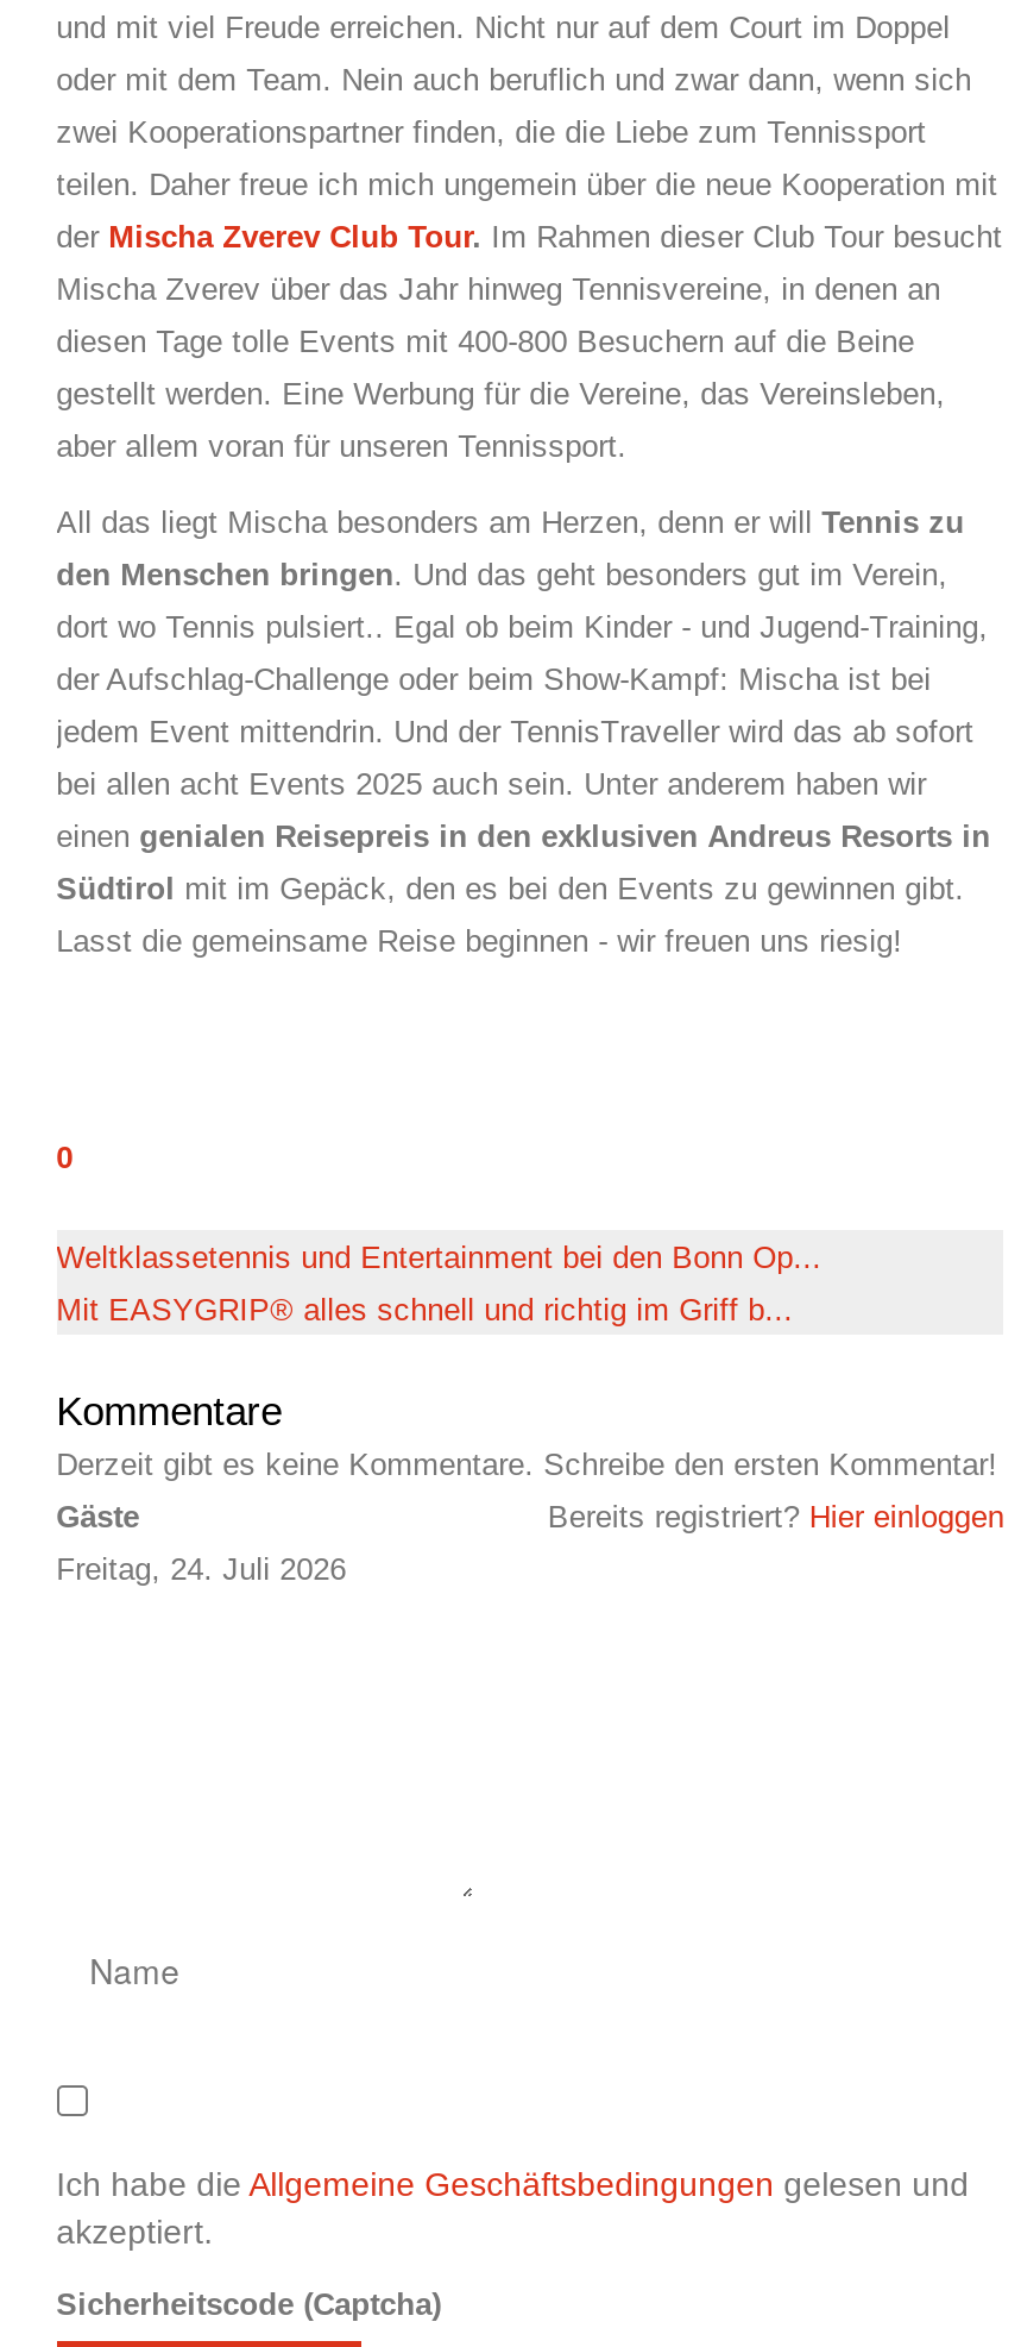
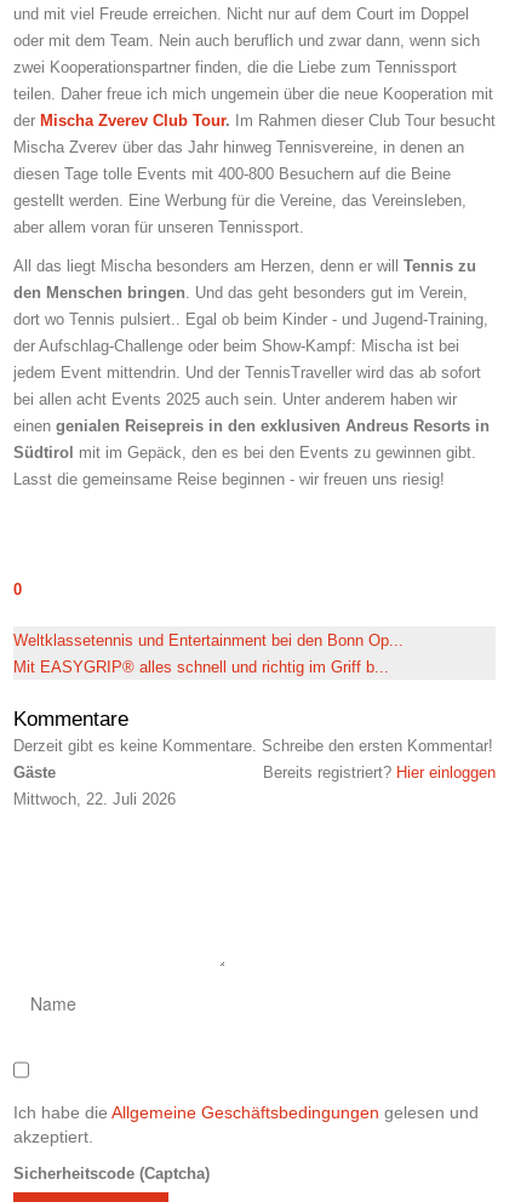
[56,1550,346,1588] Freitag, 24. Juli 2026 -> [13,789,175,809] Mittwoch, 22. Juli 2026

